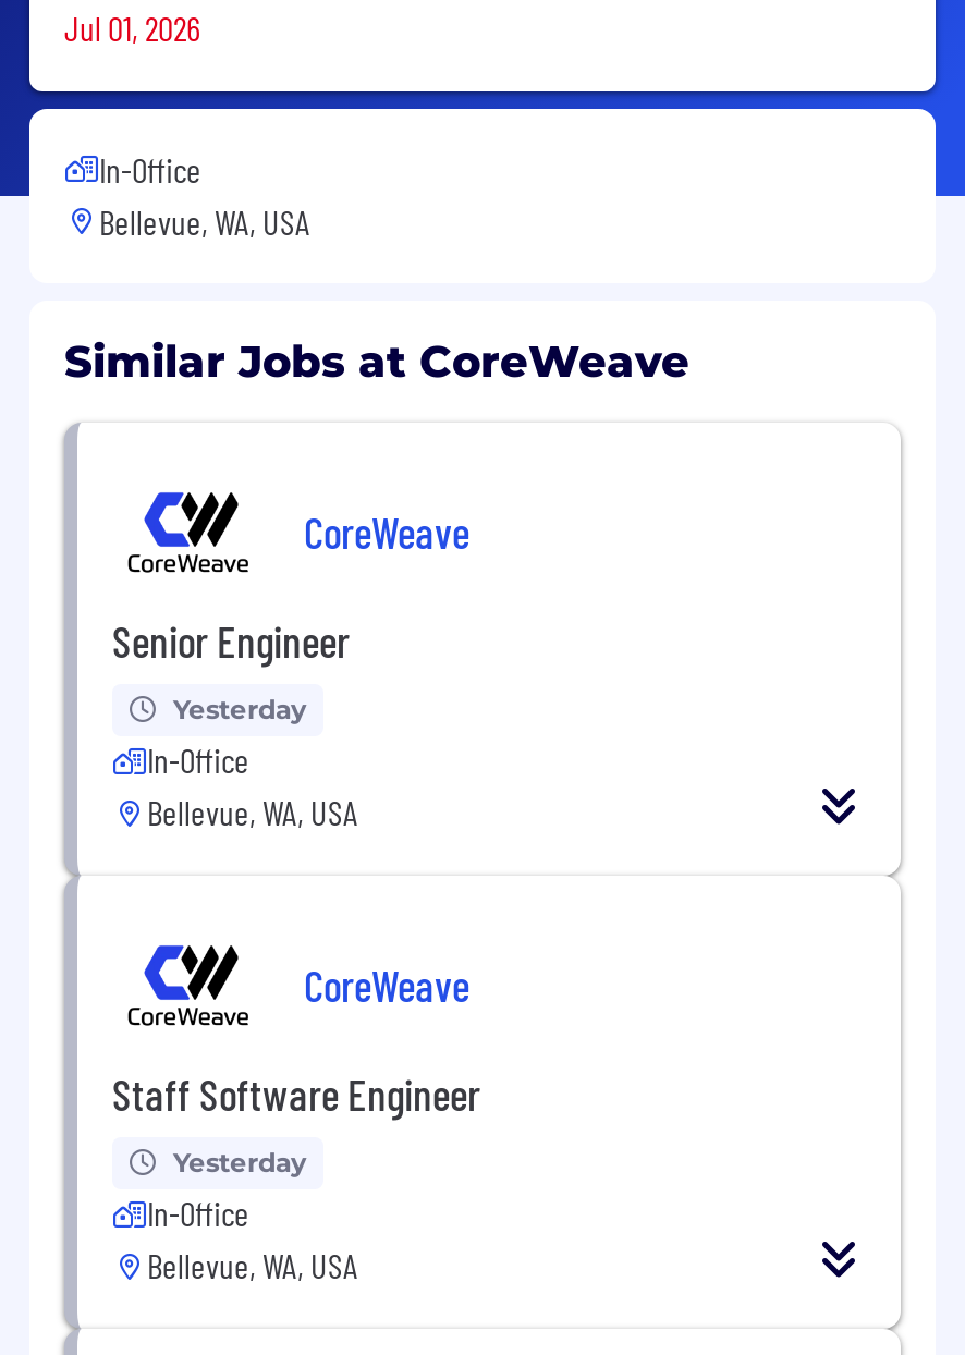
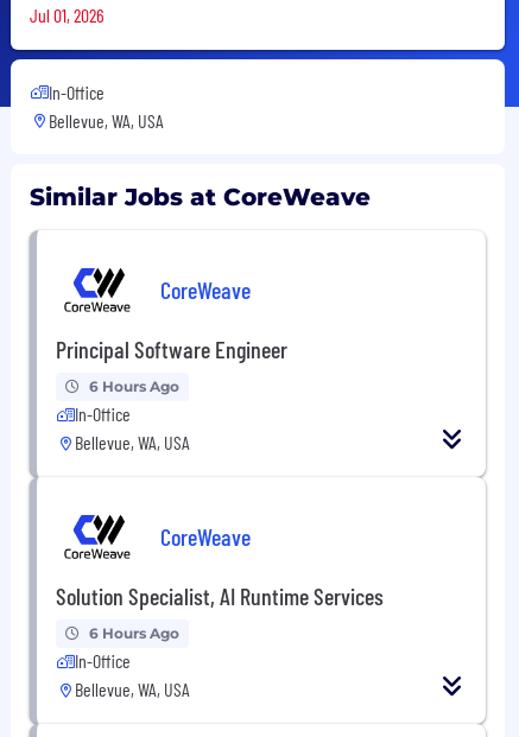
[112,613,350,666] Senior Engineer -> [56,334,287,363] Principal Software Engineer
[173,692,306,725] Yesterday -> [89,377,179,395] 6 Hours Ago
[112,1067,480,1119] Staff Software Engineer -> [56,581,384,610] Solution Specialist, AI Runtime Services
[173,1145,306,1178] Yesterday -> [89,624,179,642] 6 Hours Ago

